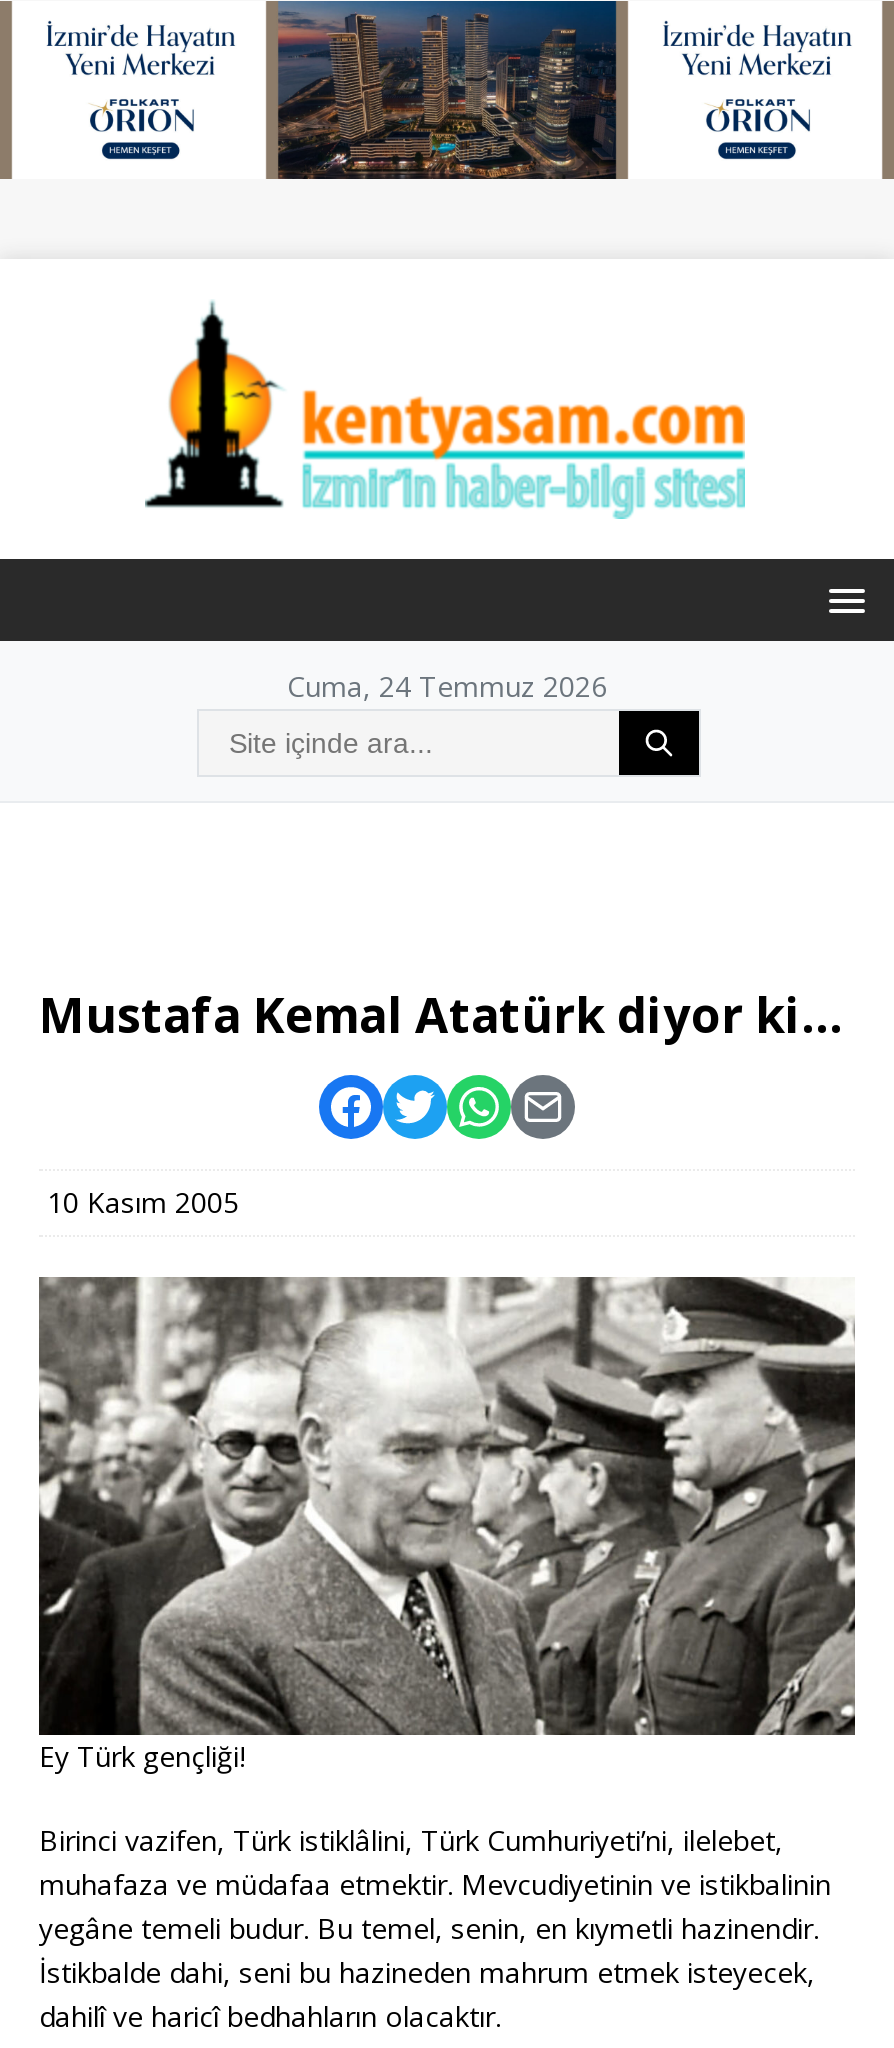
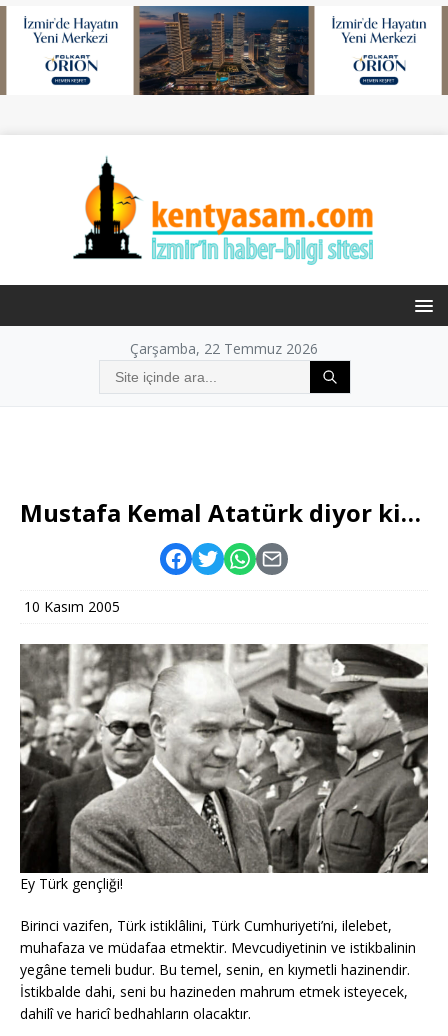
[287,667,607,705] Cuma, 24 Temmuz 2026 -> [130,339,318,358] Çarşamba, 22 Temmuz 2026

